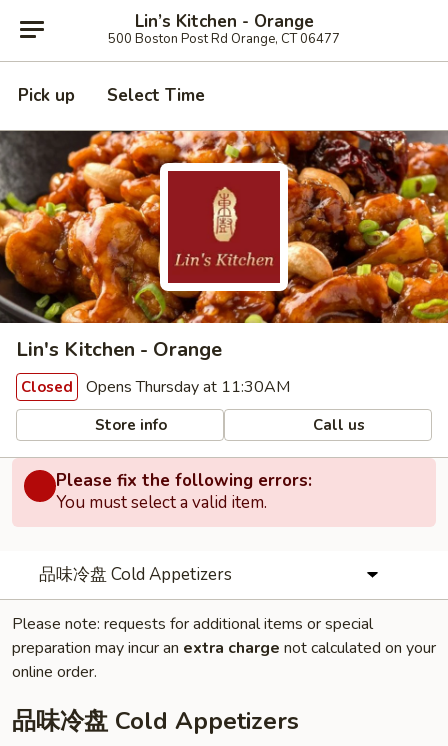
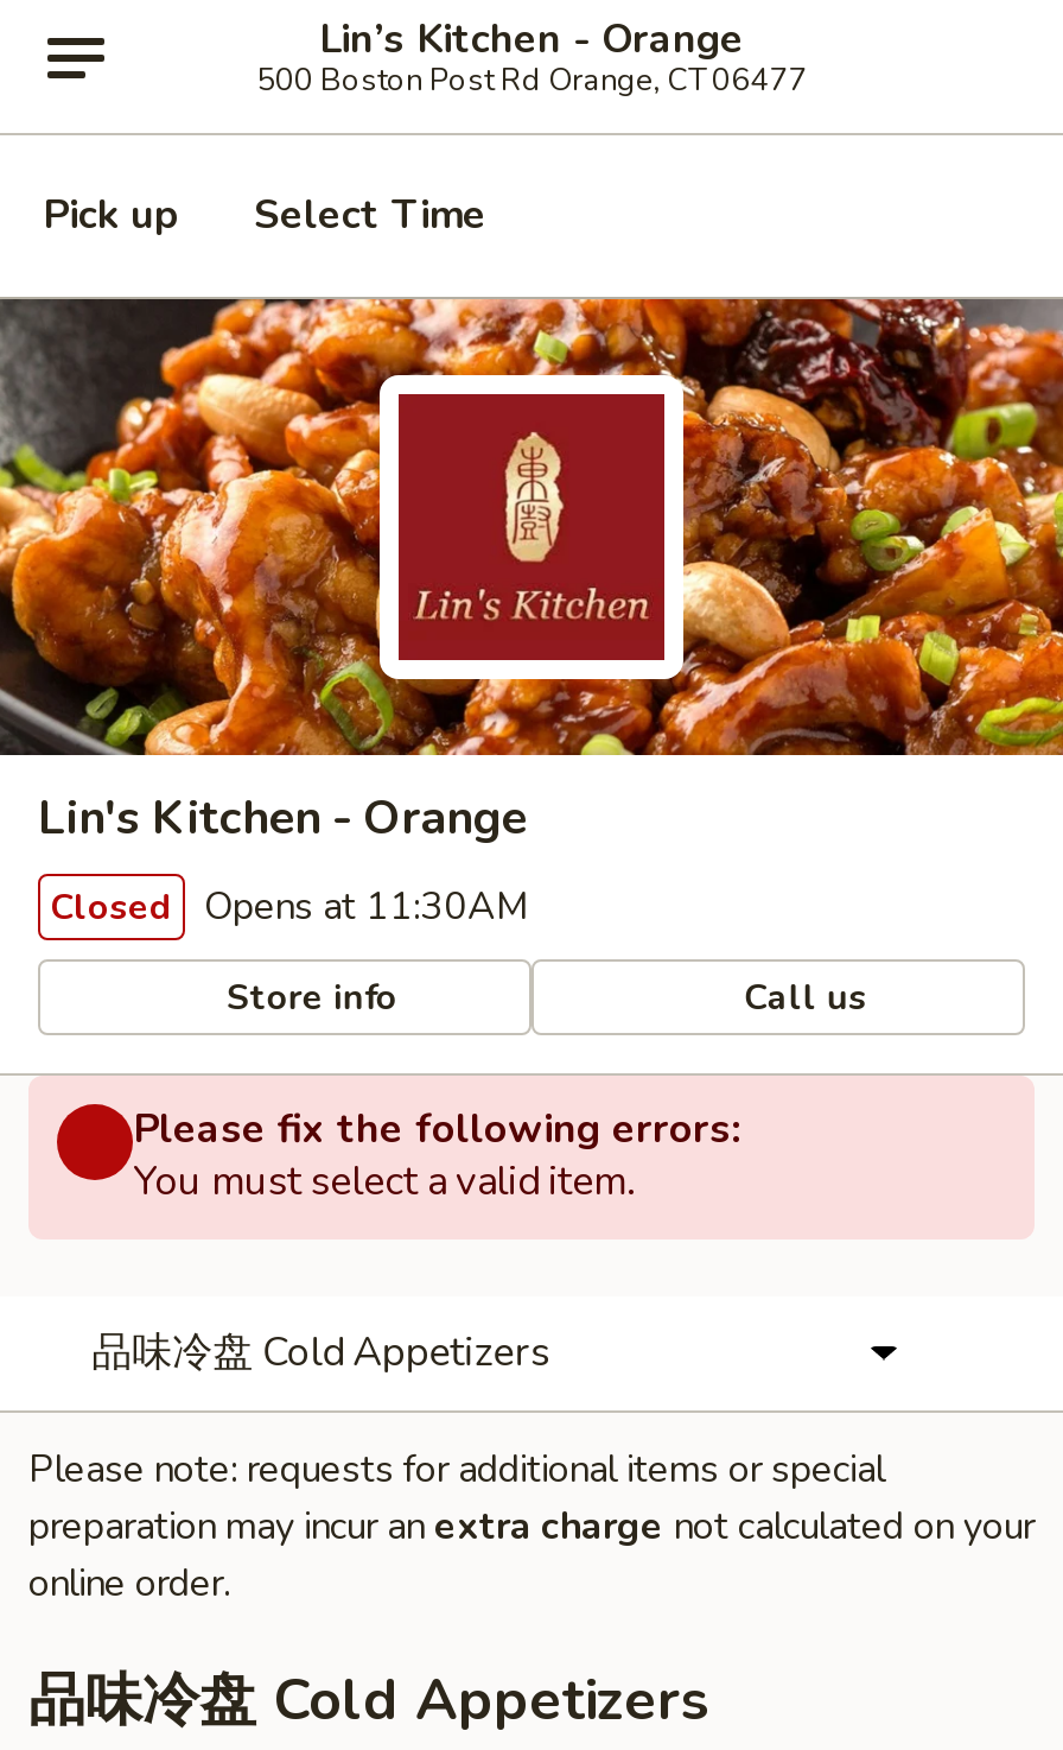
[21,376,290,398] Closed Opens Thursday at 11:30AM -> [50,881,529,933] Closed Opens at 11:30AM

